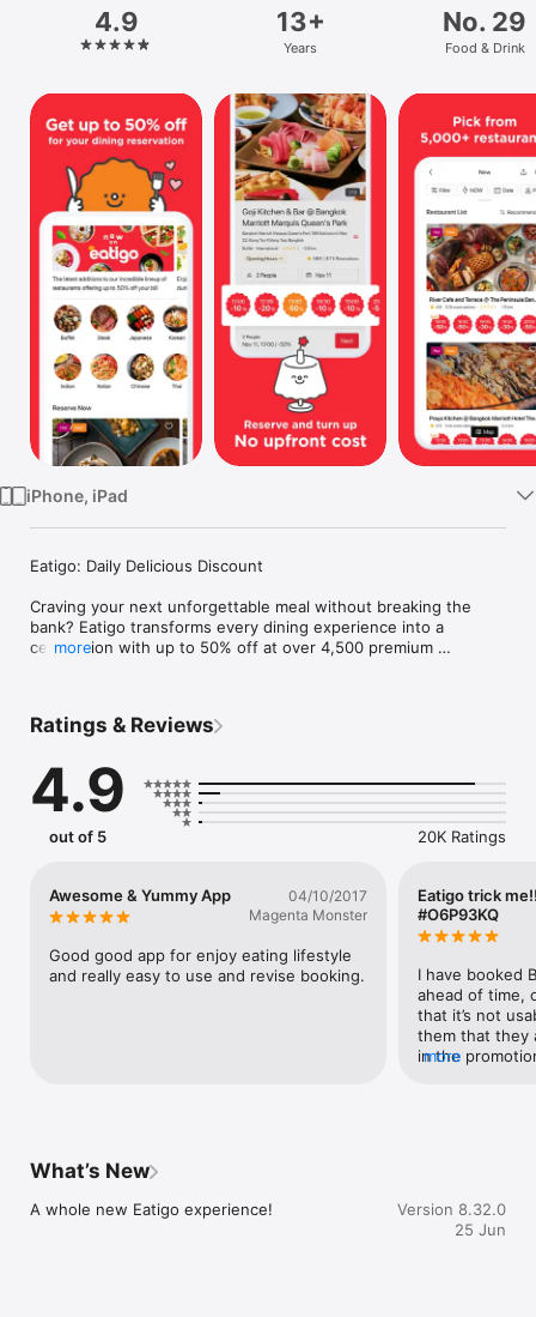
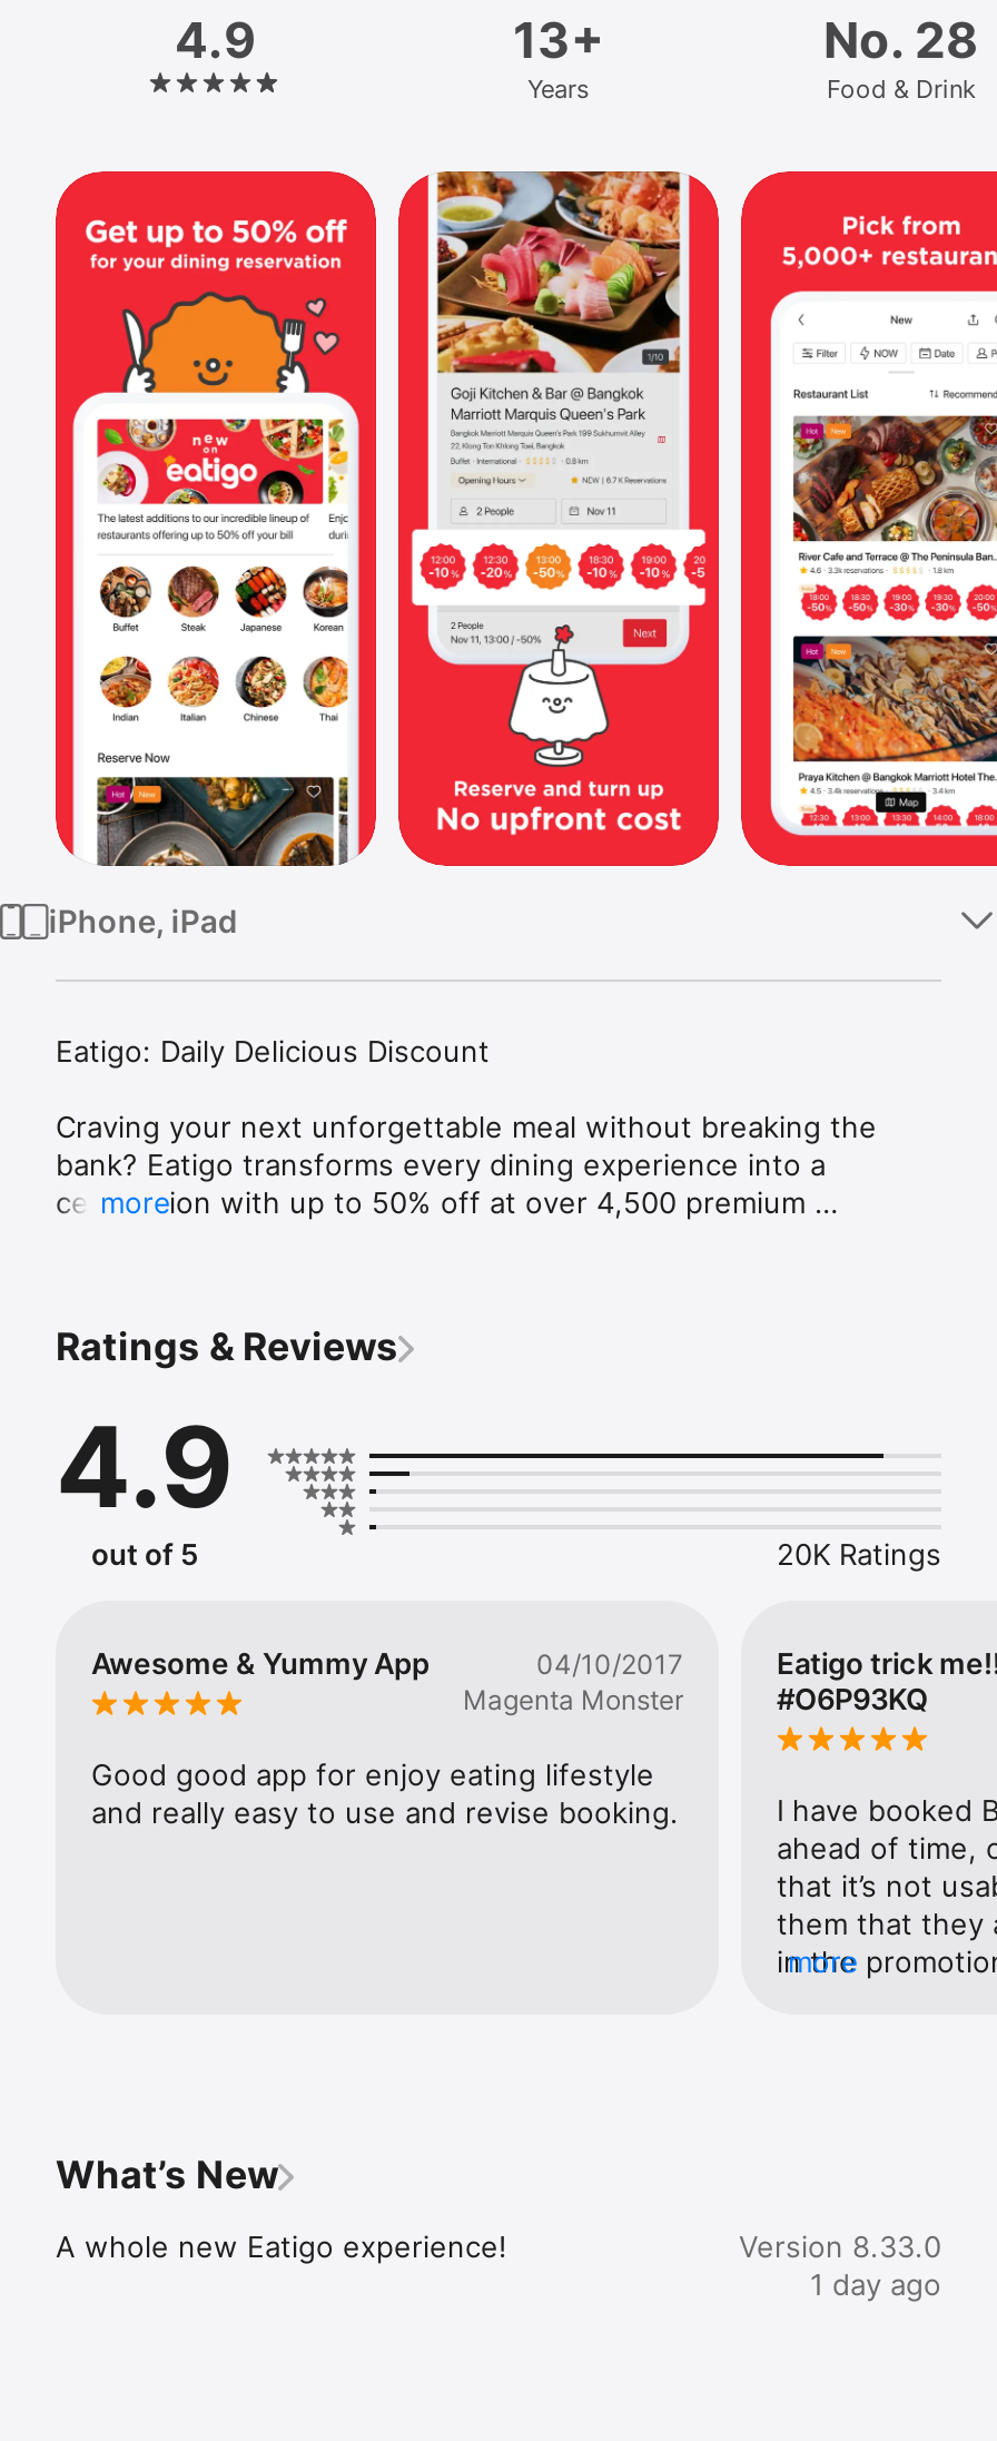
[443,6,526,37] No. 29 -> [823,11,979,69] No. 28
[397,1199,506,1239] Version 8.32.0 | 25 Jun -> [739,2228,941,2301] Version 8.33.0 | 1 day ago

